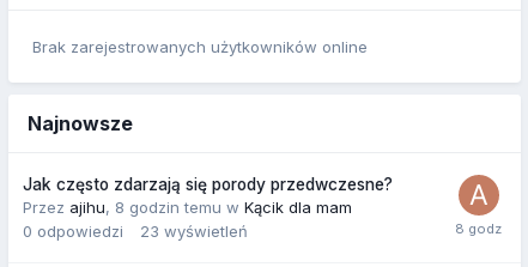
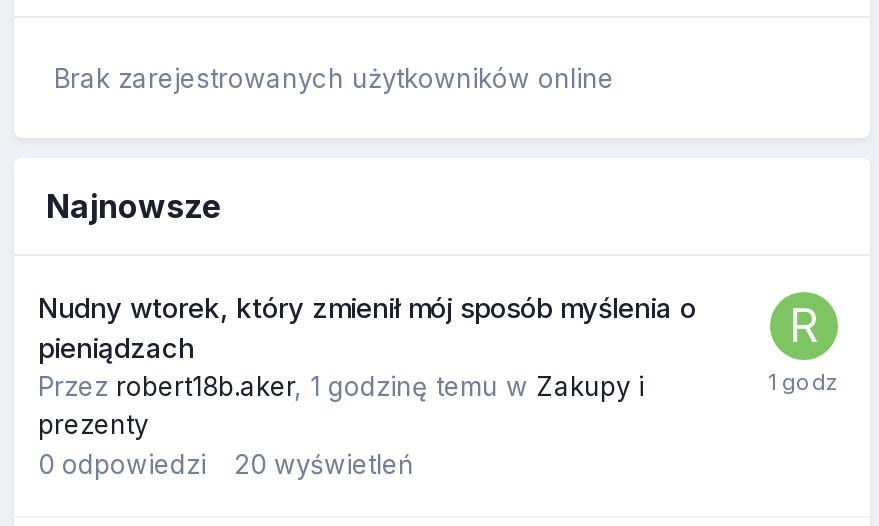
[23,175,393,217] Jak często zdarzają się porody przedwczesne? | Przez ajihu, 8 godzin temu w Kącik dla mam -> [38,292,696,440] Nudny wtorek, który zmienił mój sposób myślenia o | pieniądzach | Przez robert18b.aker, 1 godzinę temu w Zakupy i | prezenty
[455,174,502,237] [image] -> [768,290,840,362] [image]
[23,222,248,241] 0 odpowiedzi 23 wyświetleń -> [38,448,414,480] 0 odpowiedzi 20 wyświetleń

